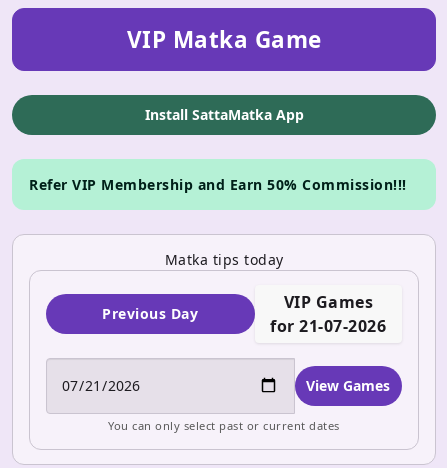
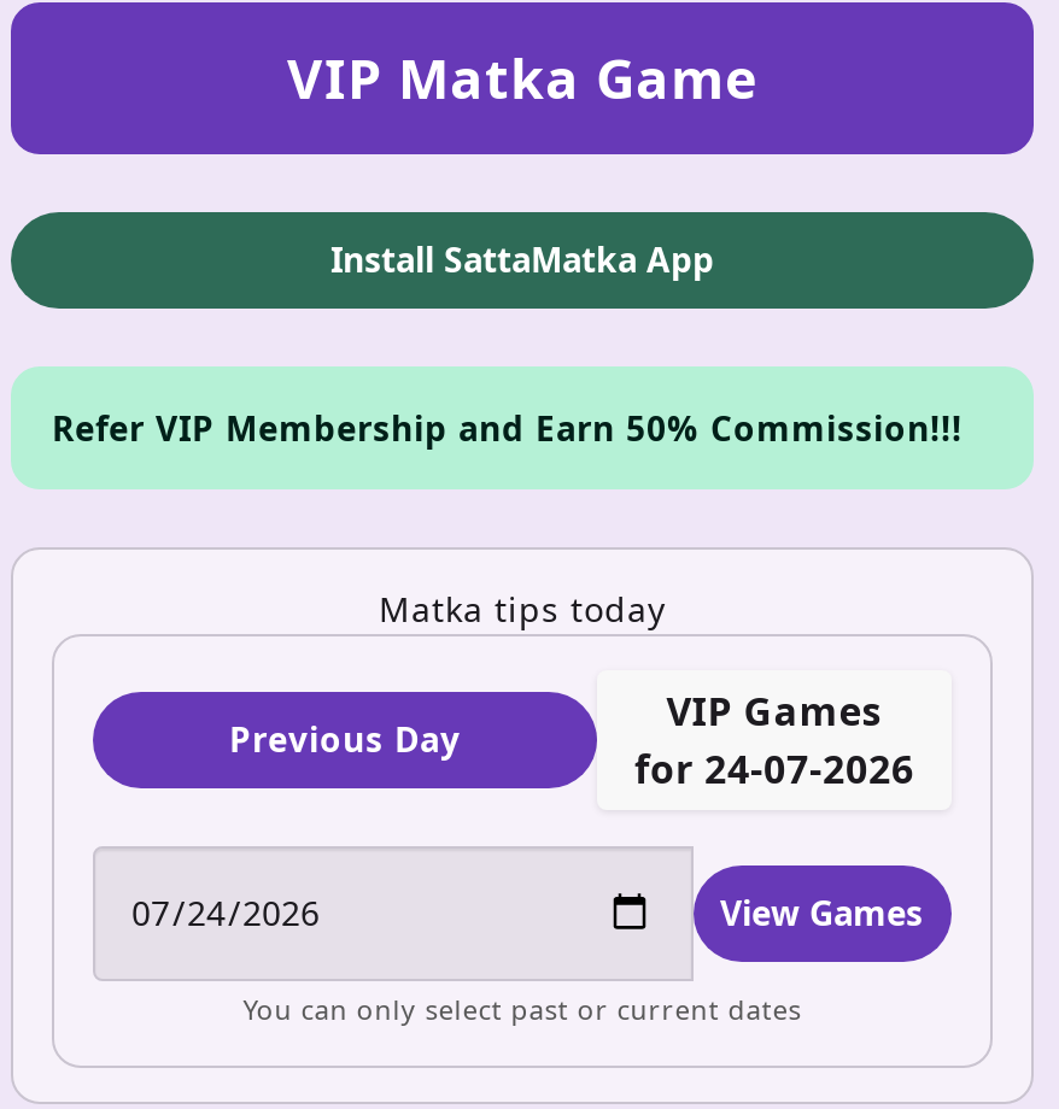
[270,315,386,337] for 21-07-2026 -> [634,743,914,796] for 24-07-2026

